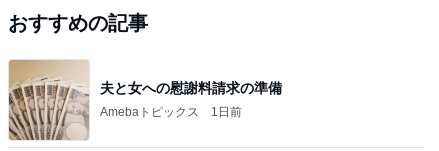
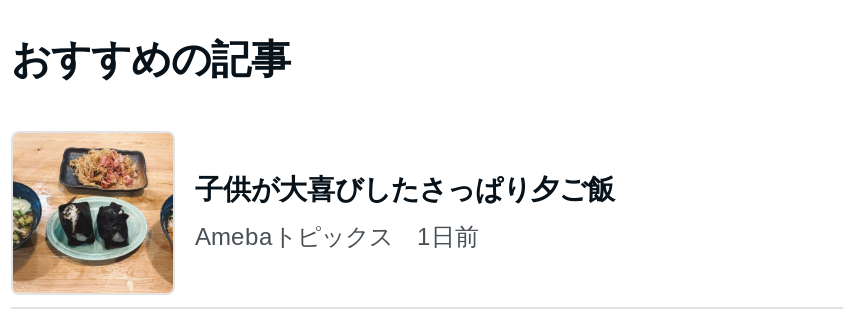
[8,60,282,141] [image] | 夫と女への慰謝料請求の準備 -> [11,135,615,293] [image] | 子供が大喜びしたさっぱり夕ご飯

